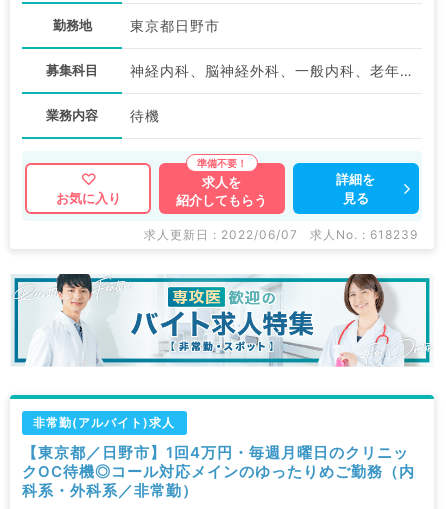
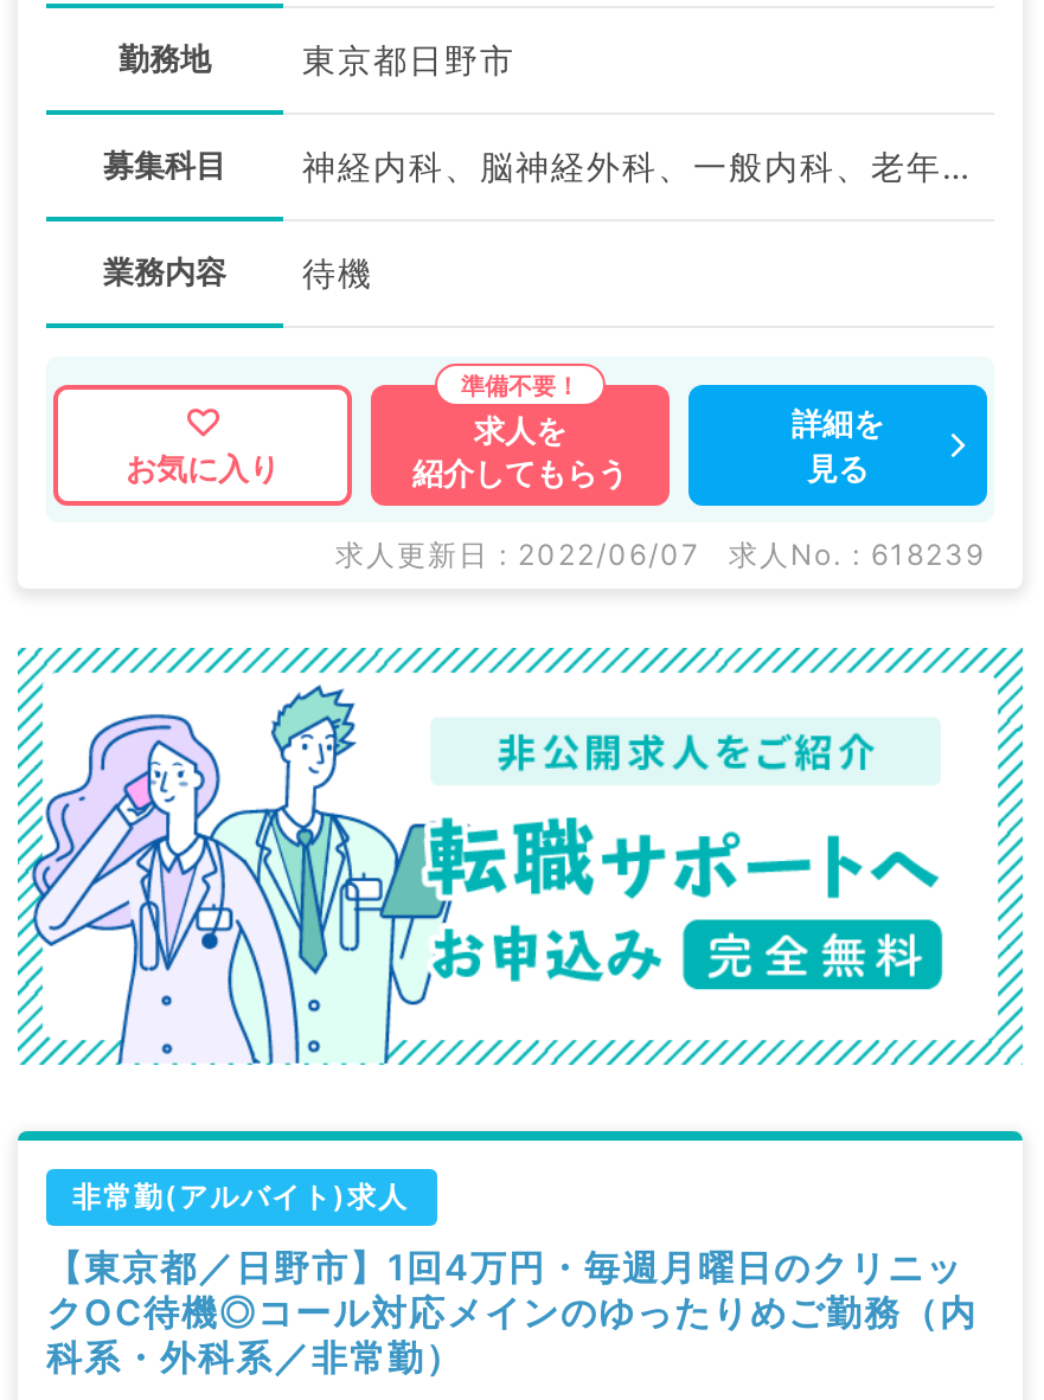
[14,273,429,367] [image] -> [15,646,1025,1067] [image]

